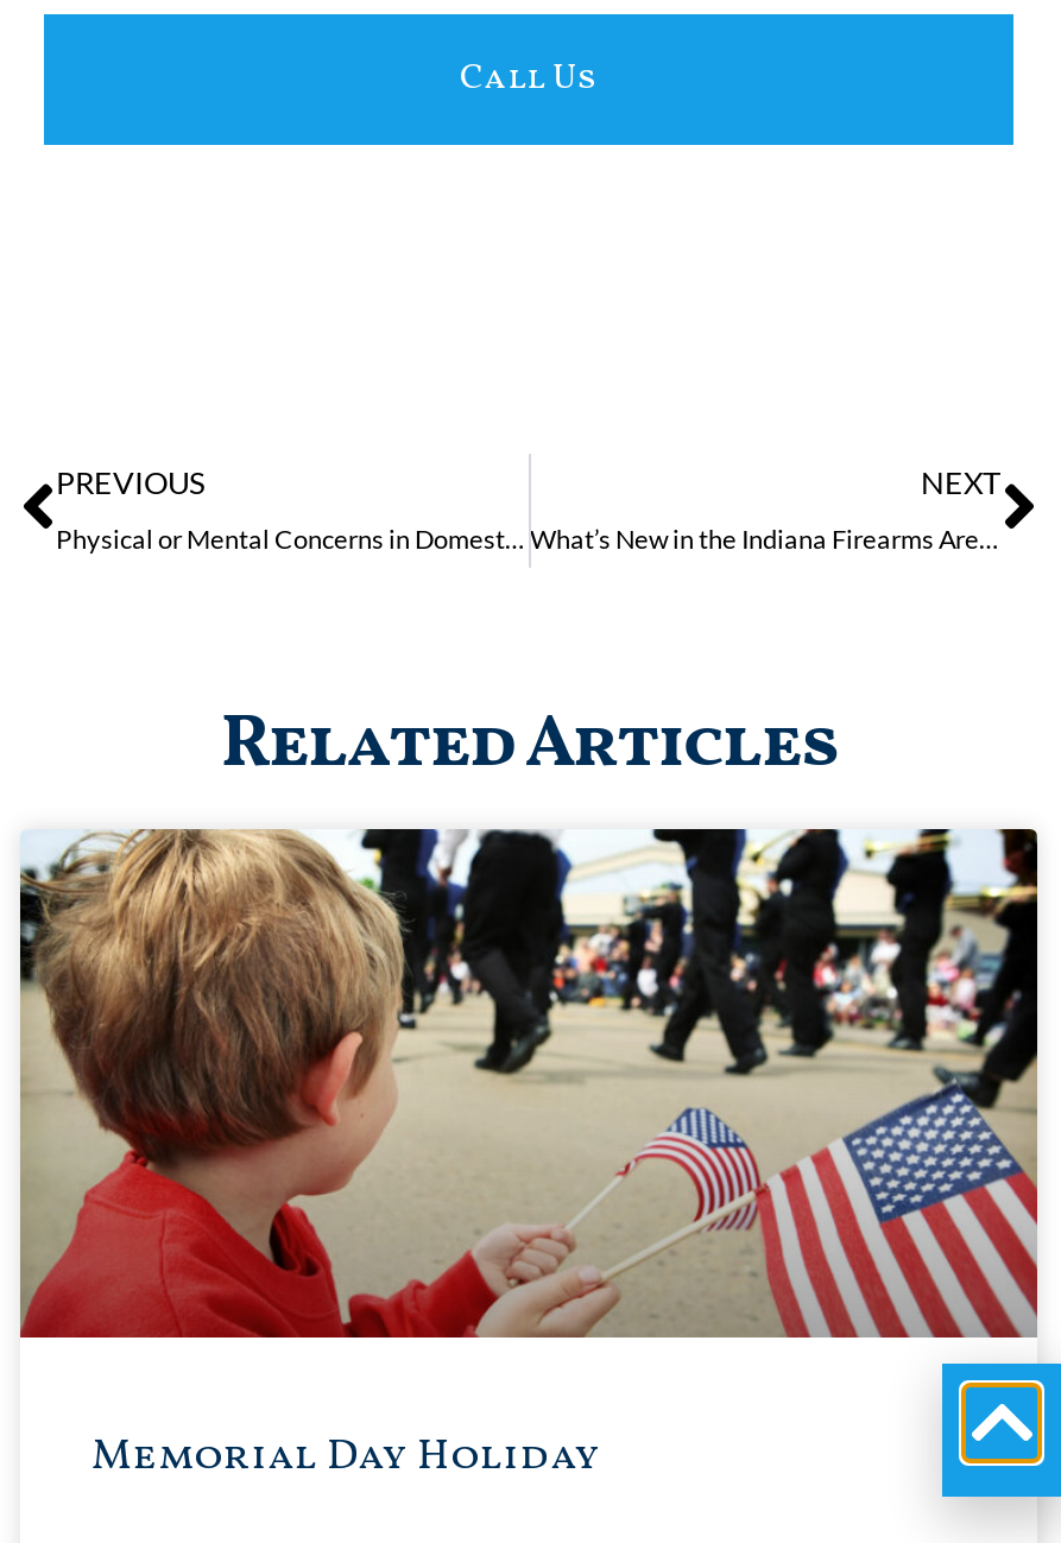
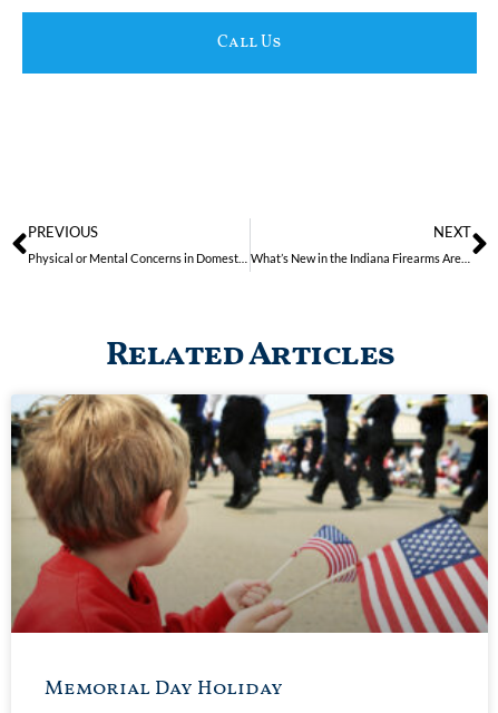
[937,1361,1054,1516] [image] -> none

